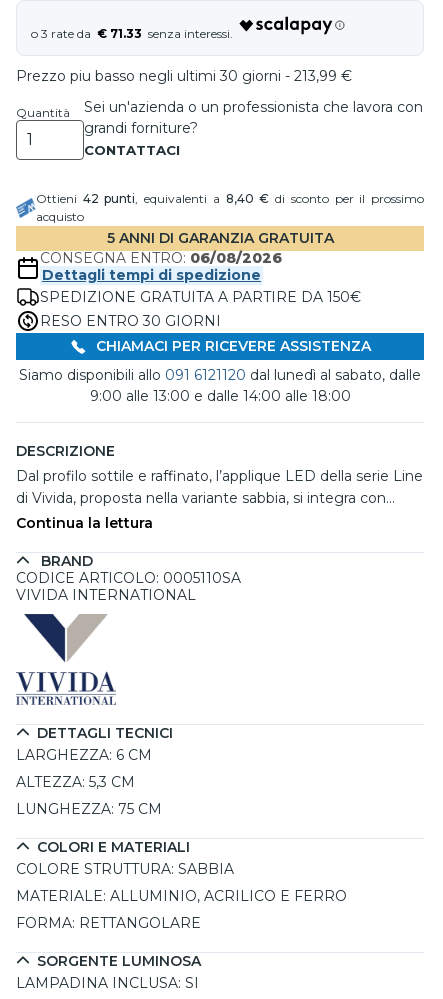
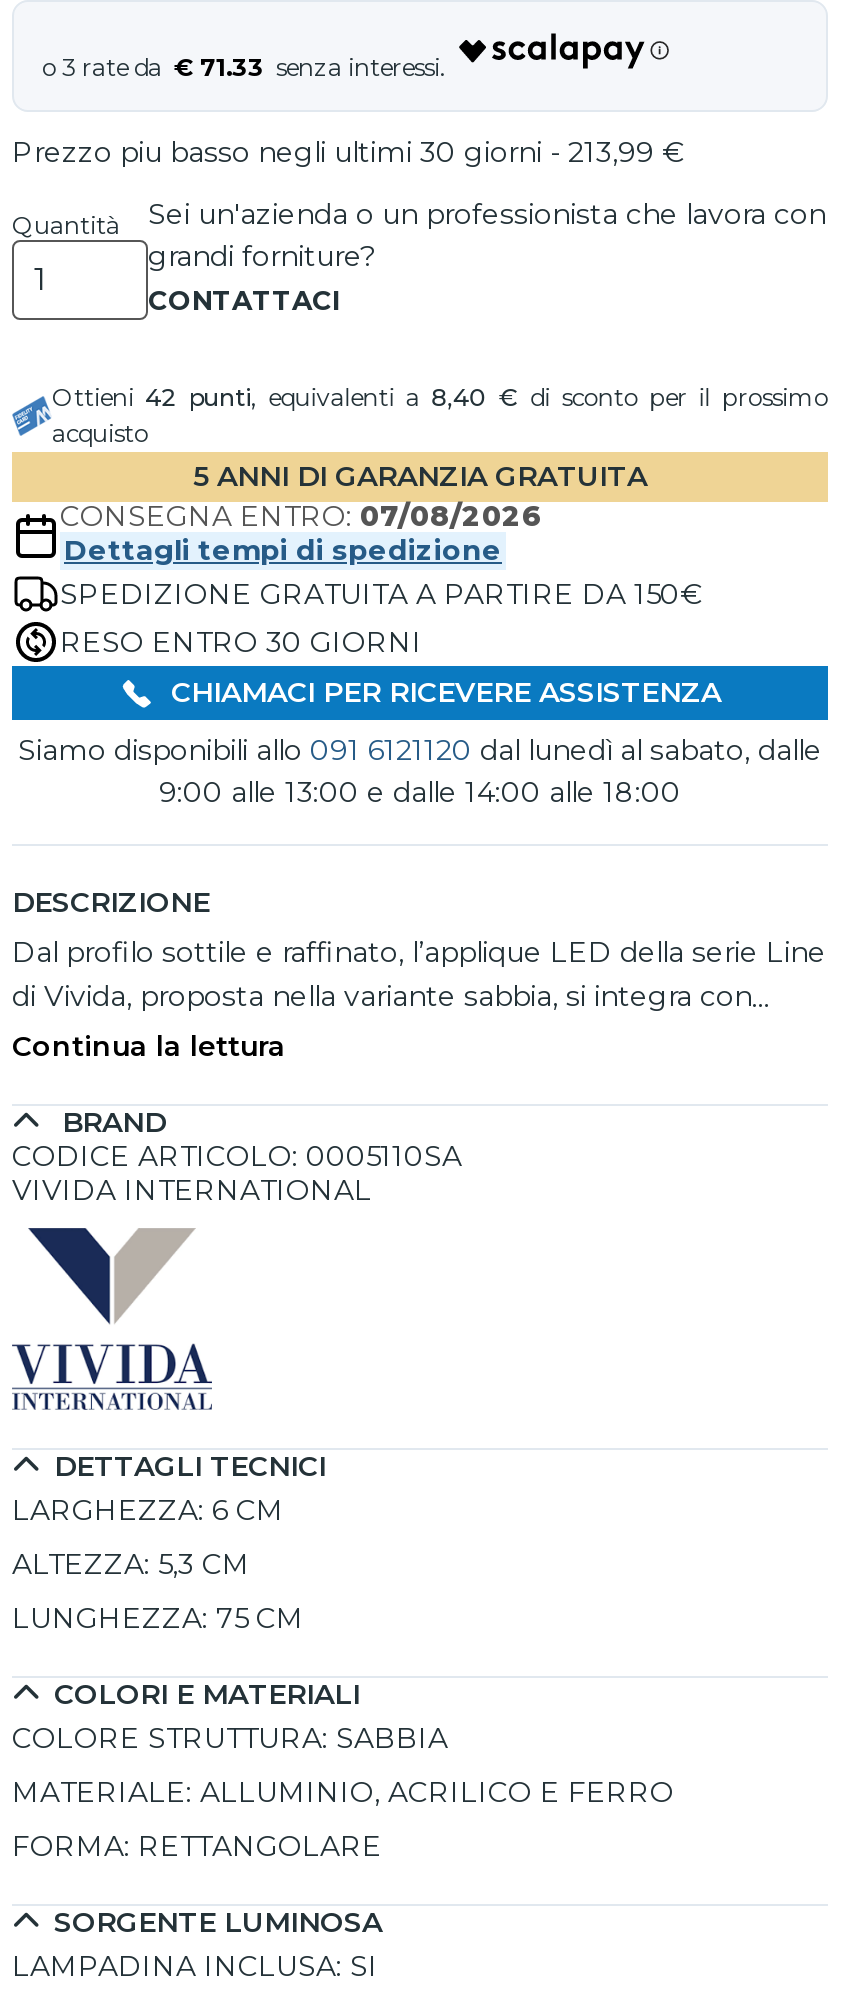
[40,249,282,267] CONSEGNA ENTRO: 06/08/2026 -> [60,498,542,534] CONSEGNA ENTRO: 07/08/2026

